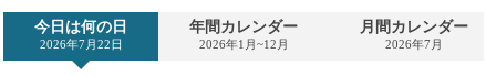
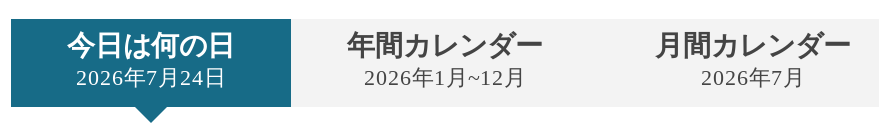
[39,37,122,51] 2026年7月22日 -> [76,65,226,89] 2026年7月24日

